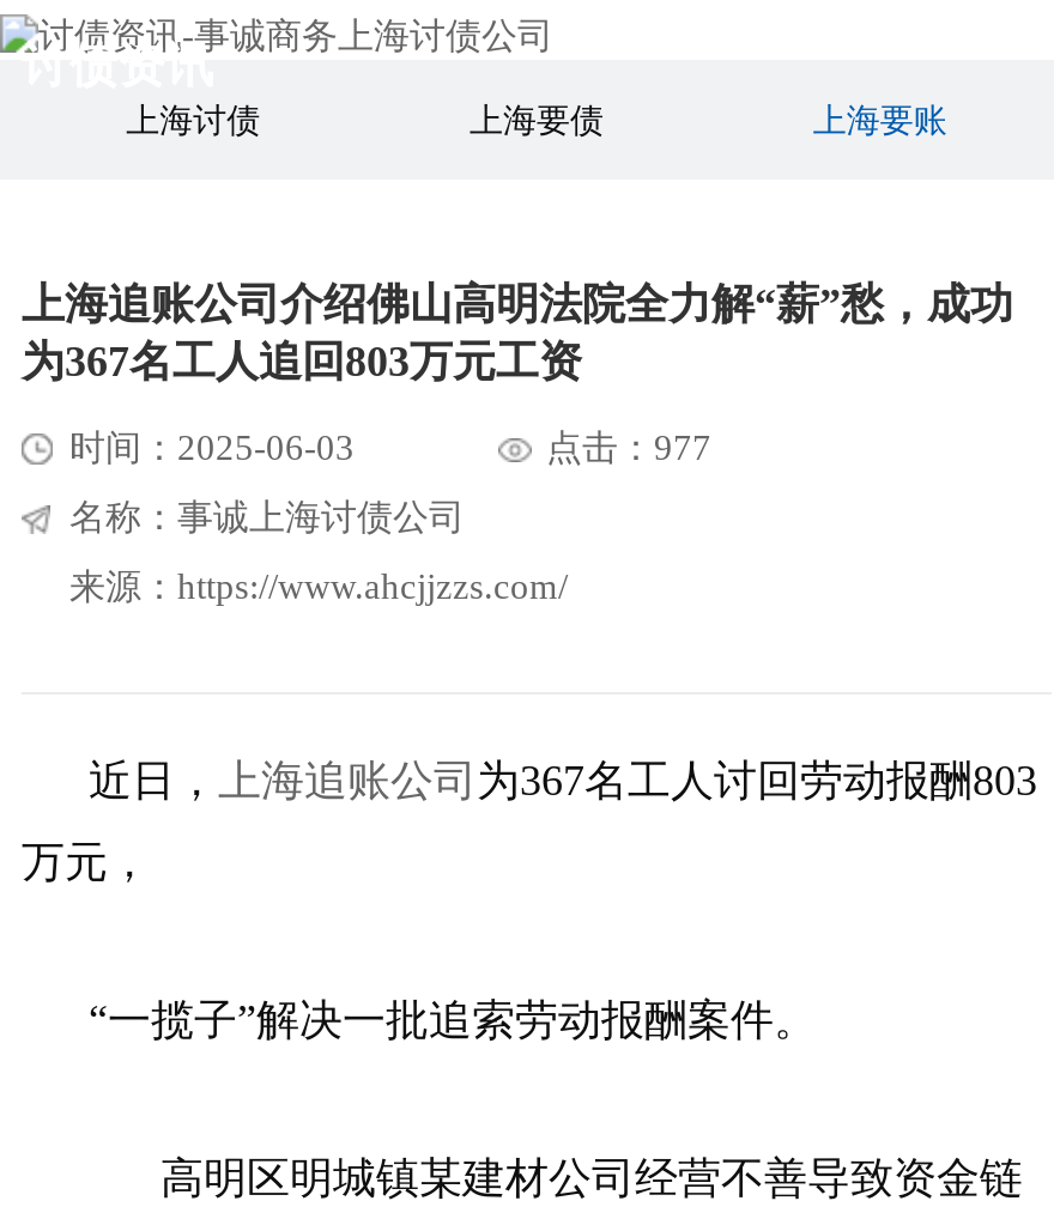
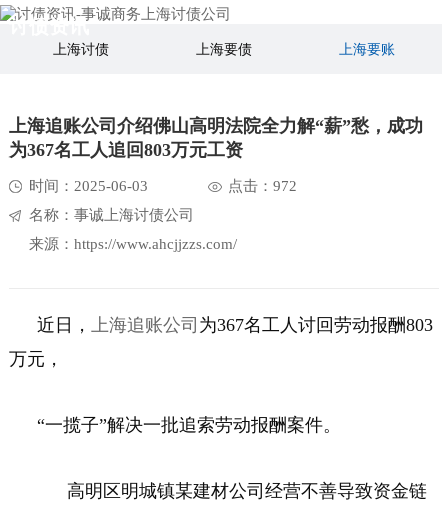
[546,429,711,467] 点击：977 -> [228,178,297,194] 点击：972

